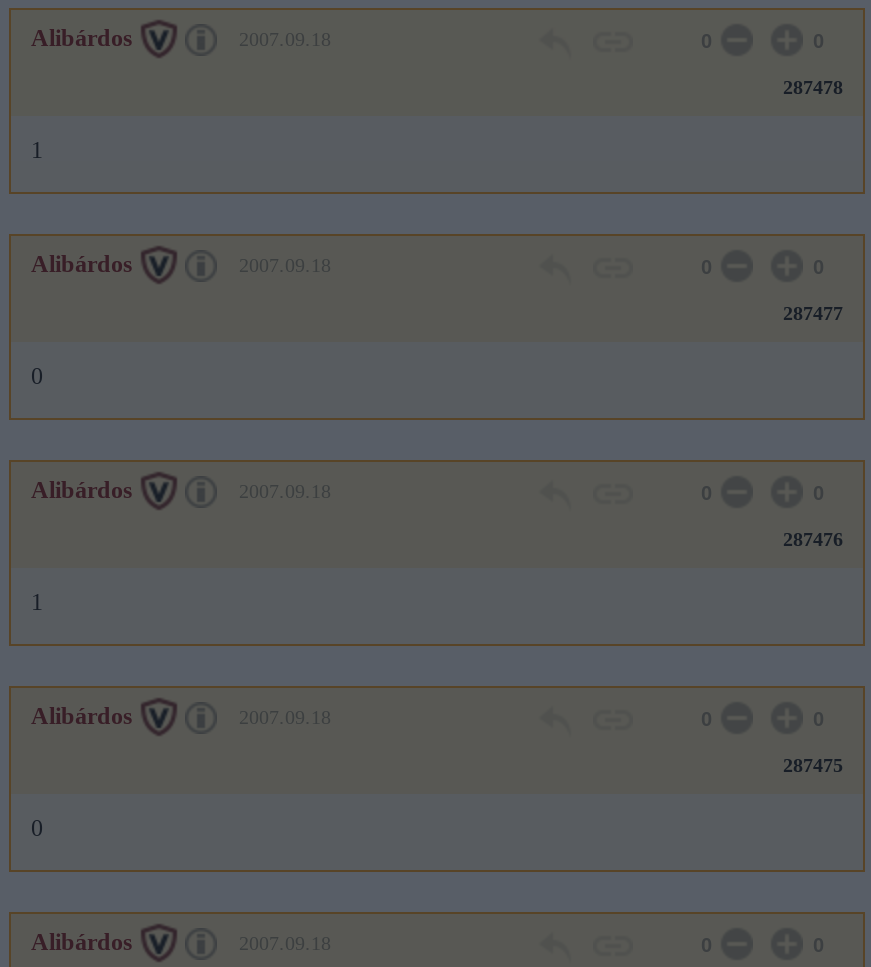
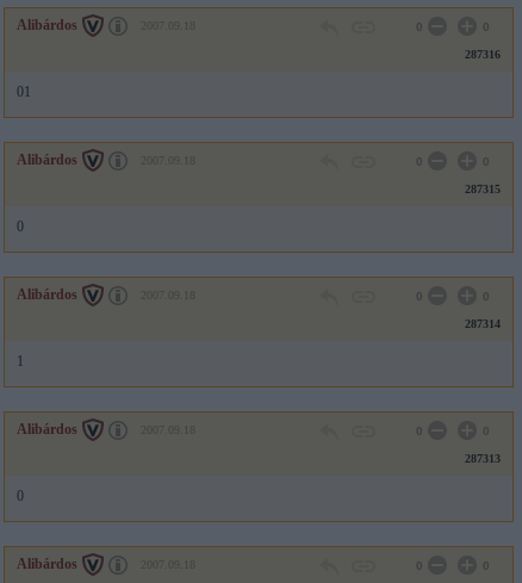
[783,76,843,98] 287478 -> [465,48,501,61] 287316
[31,136,43,164] 1 -> [17,83,31,100] 01
[783,302,843,324] 287477 -> [465,182,501,196] 287315
[783,528,843,550] 287476 -> [465,317,501,330] 287314
[783,754,843,776] 287475 -> [465,452,501,465] 287313

